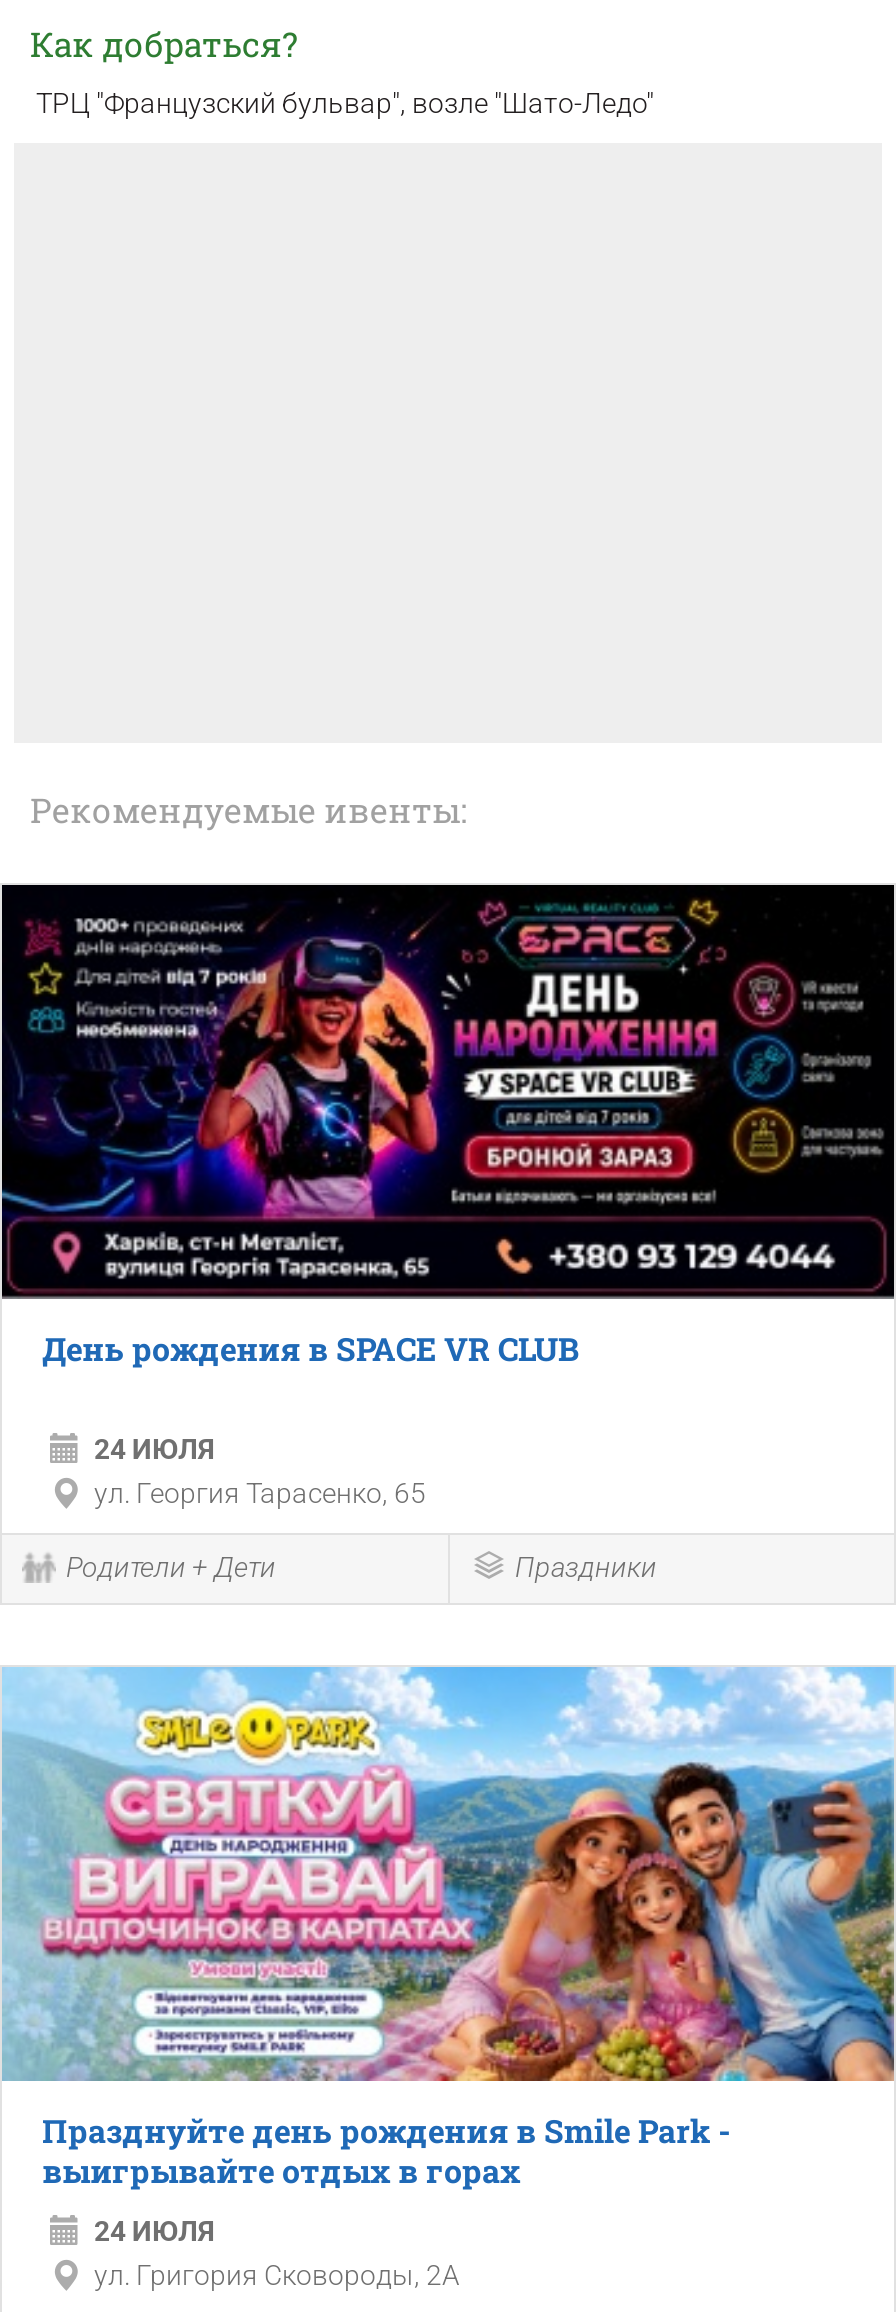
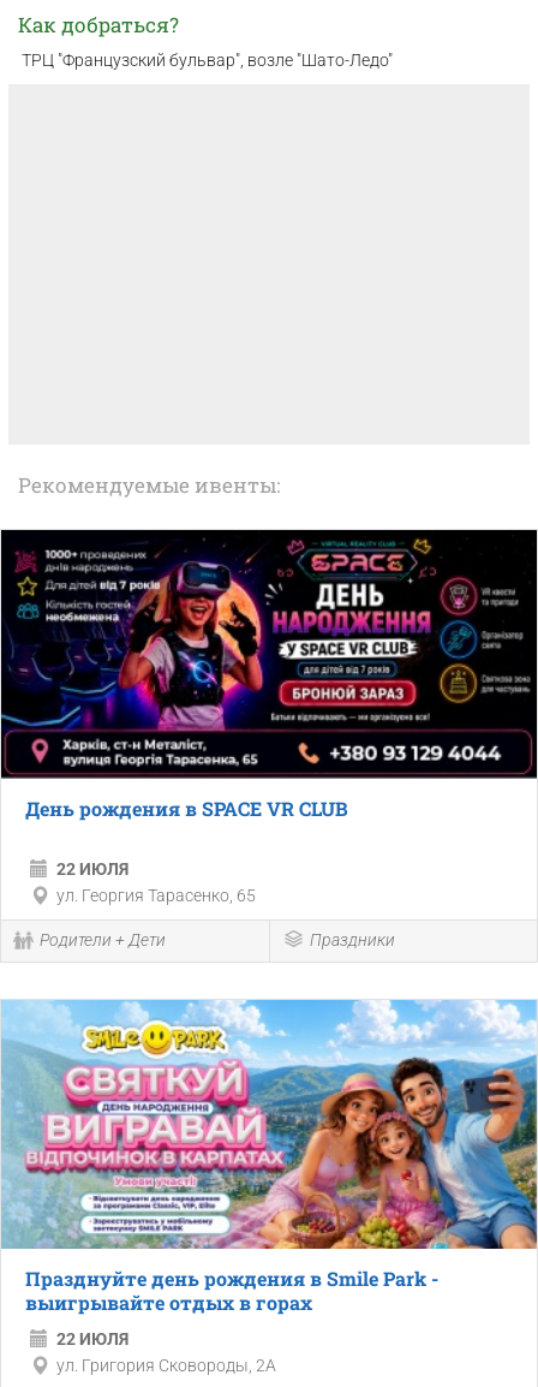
[94,1433,214,1465] 24 ИЮЛЯ -> [56,859,128,878] 22 ИЮЛЯ
[94,2215,214,2247] 24 ИЮЛЯ -> [56,1329,128,1348] 22 ИЮЛЯ

